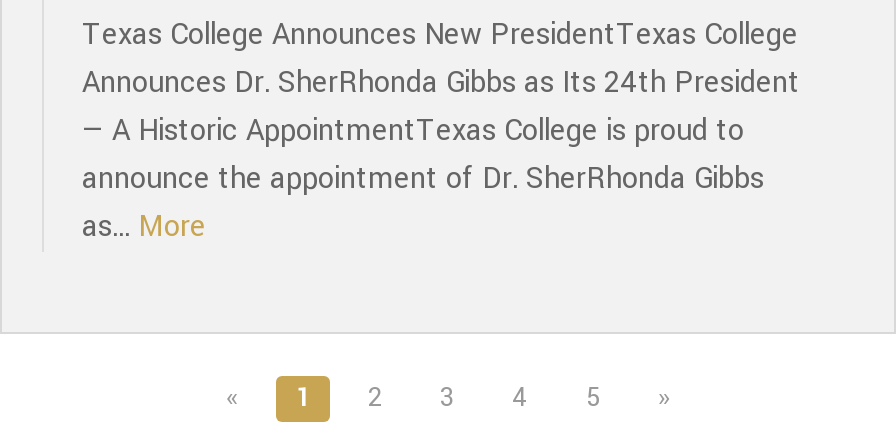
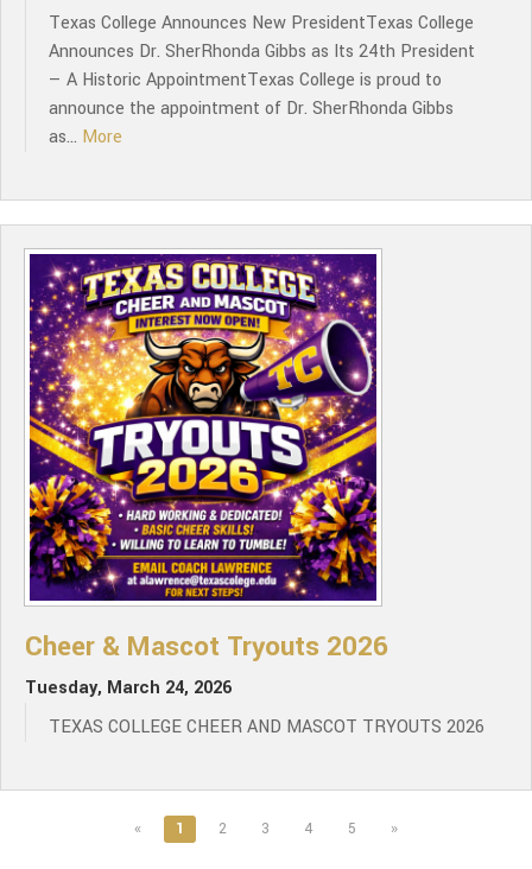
none -> [25,253,484,740] [image] | Cheer & Mascot Tryouts 2026 | Tuesday, March 24, 2026 | TEXAS COLLEGE CHEER AND MASCOT TRYOUTS 2026

